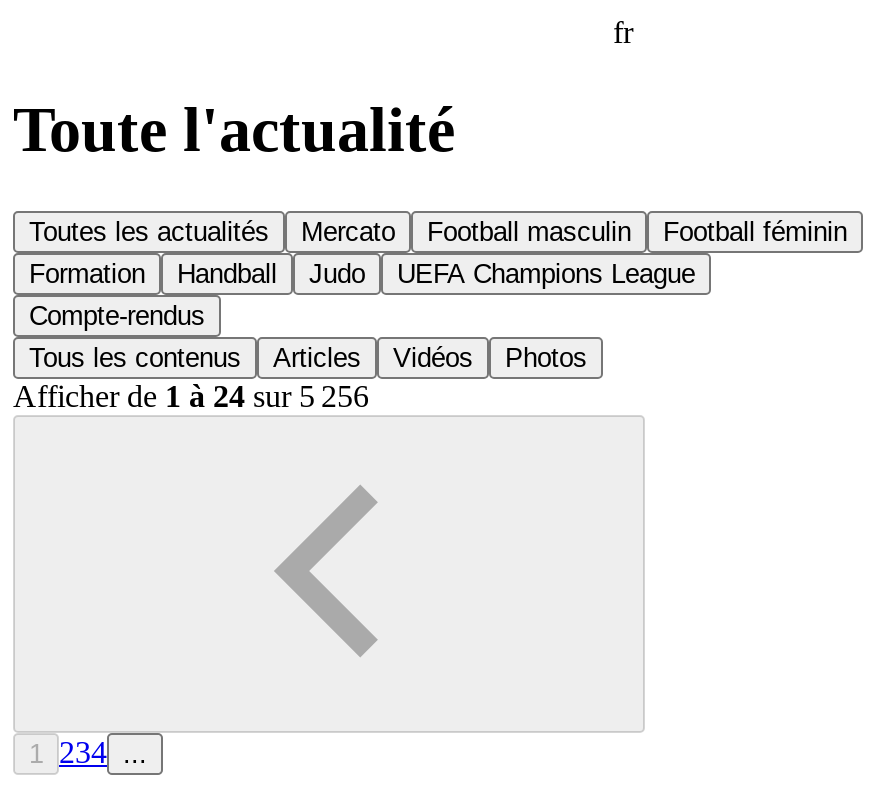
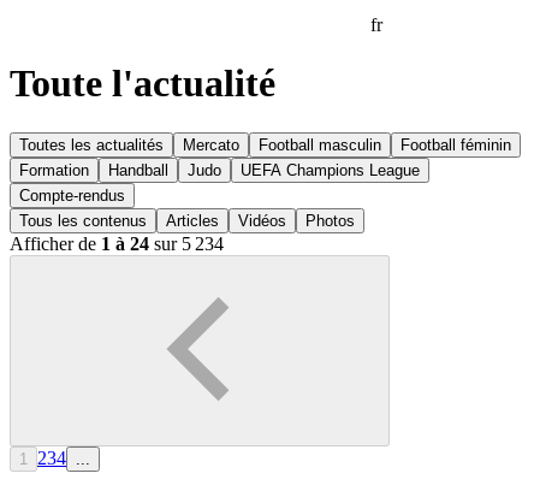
[13,379,369,413] Afficher de1 à 24sur 5 256 -> [10,233,224,254] Afficher de1 à 24sur 5 234

